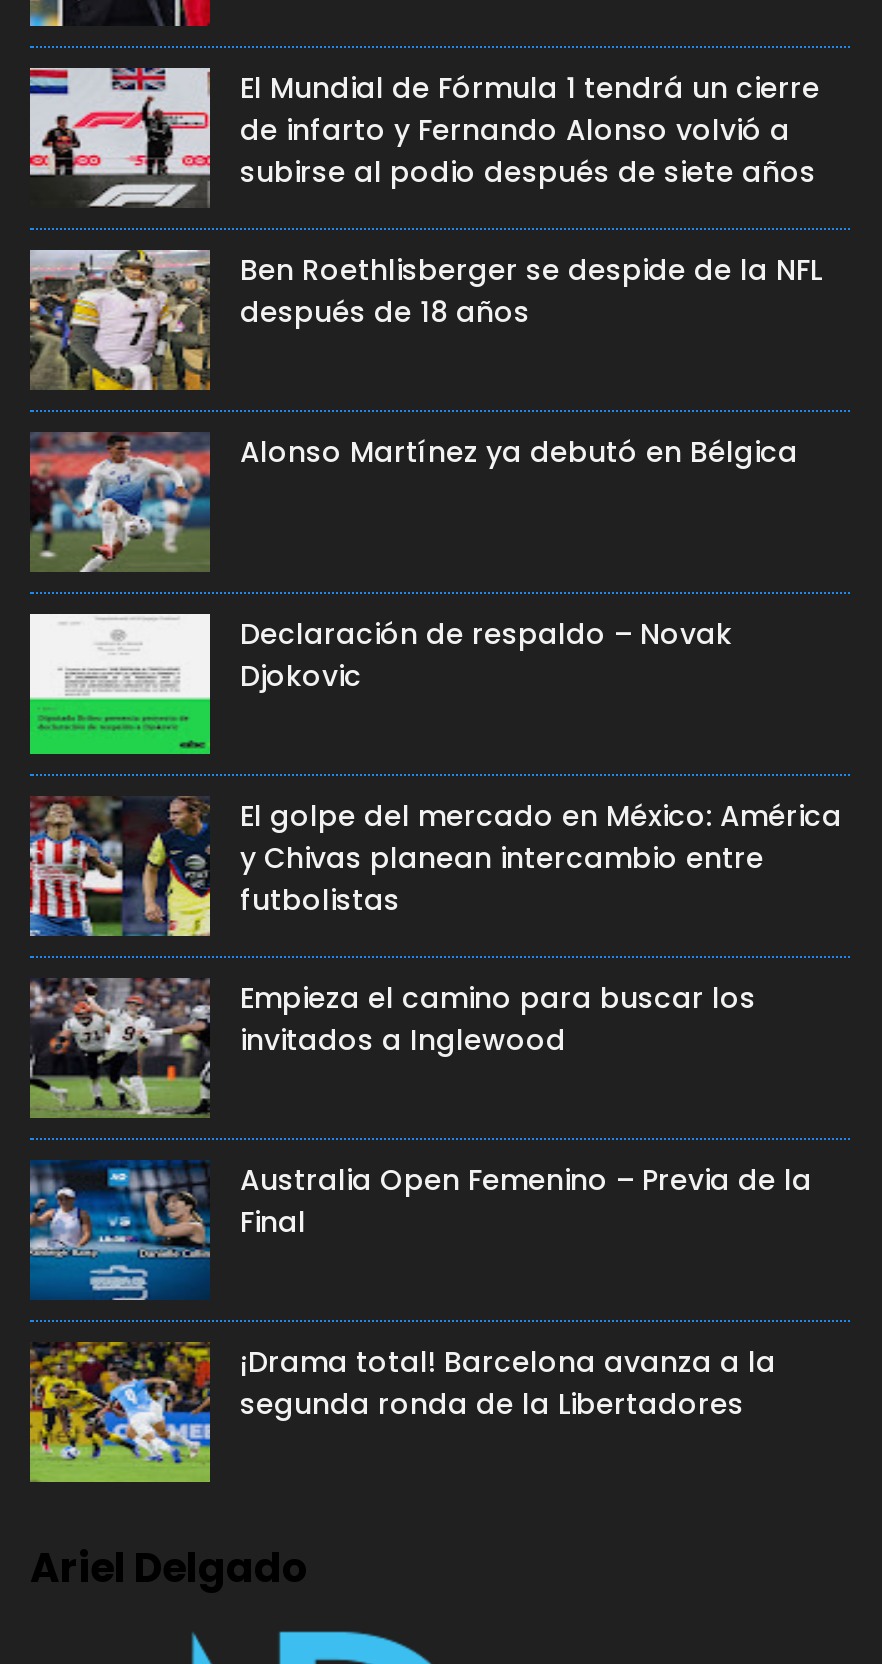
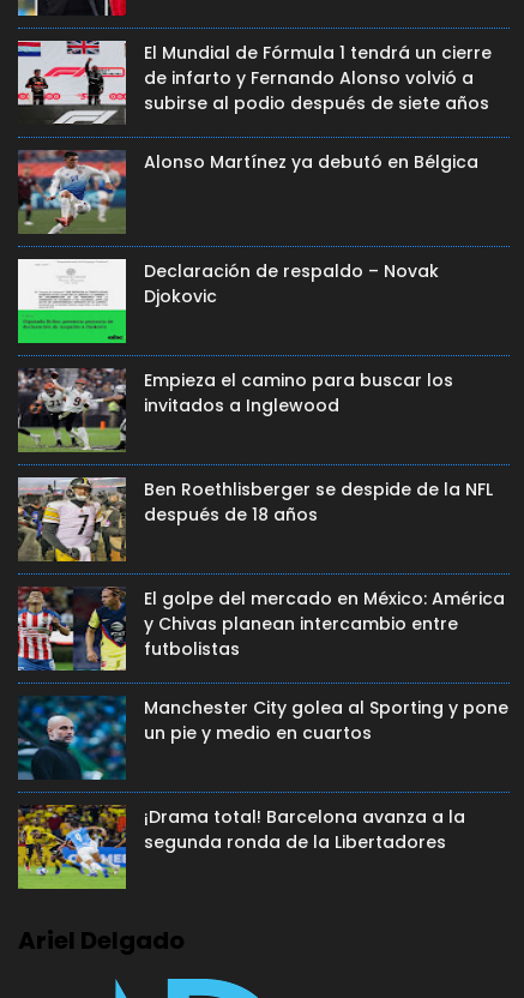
moved [28,249,822,392] -> [17,477,493,563]: [image] | Ben Roethlisberger se despide de la NFL | después de 18 años
moved [28,422,798,695] -> [17,144,478,308]: [image] | Alonso Martínez ya debutó en Bélgica | Declaración de respaldo – Novak | Djokovic
moved [26,786,842,946] -> [16,581,505,677]: [image] | El golpe del mercado en México: América | y Chivas planean intercambio entre | futbolistas
moved [28,976,756,1118] -> [17,368,453,452]: [image] | Empieza el camino para buscar los | invitados a Inglewood
[28,1159,812,1302] [image] | Australia Open Femenino – Previa de la | Final -> [18,695,508,781] [image] | Manchester City golea al Sporting y pone | un pie y medio en cuartos

